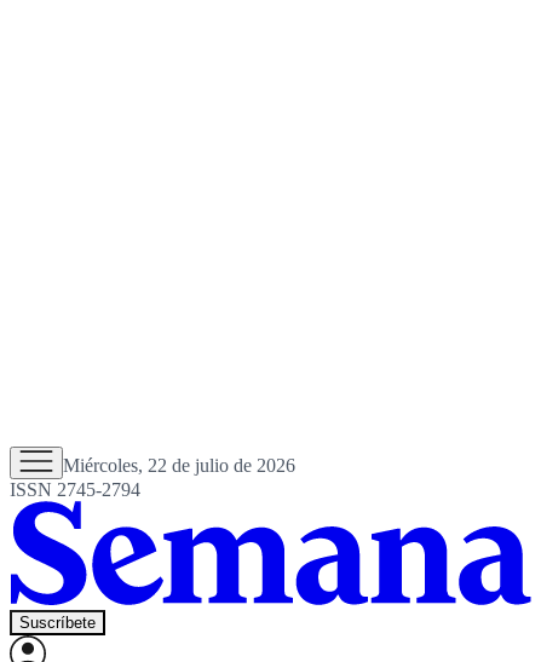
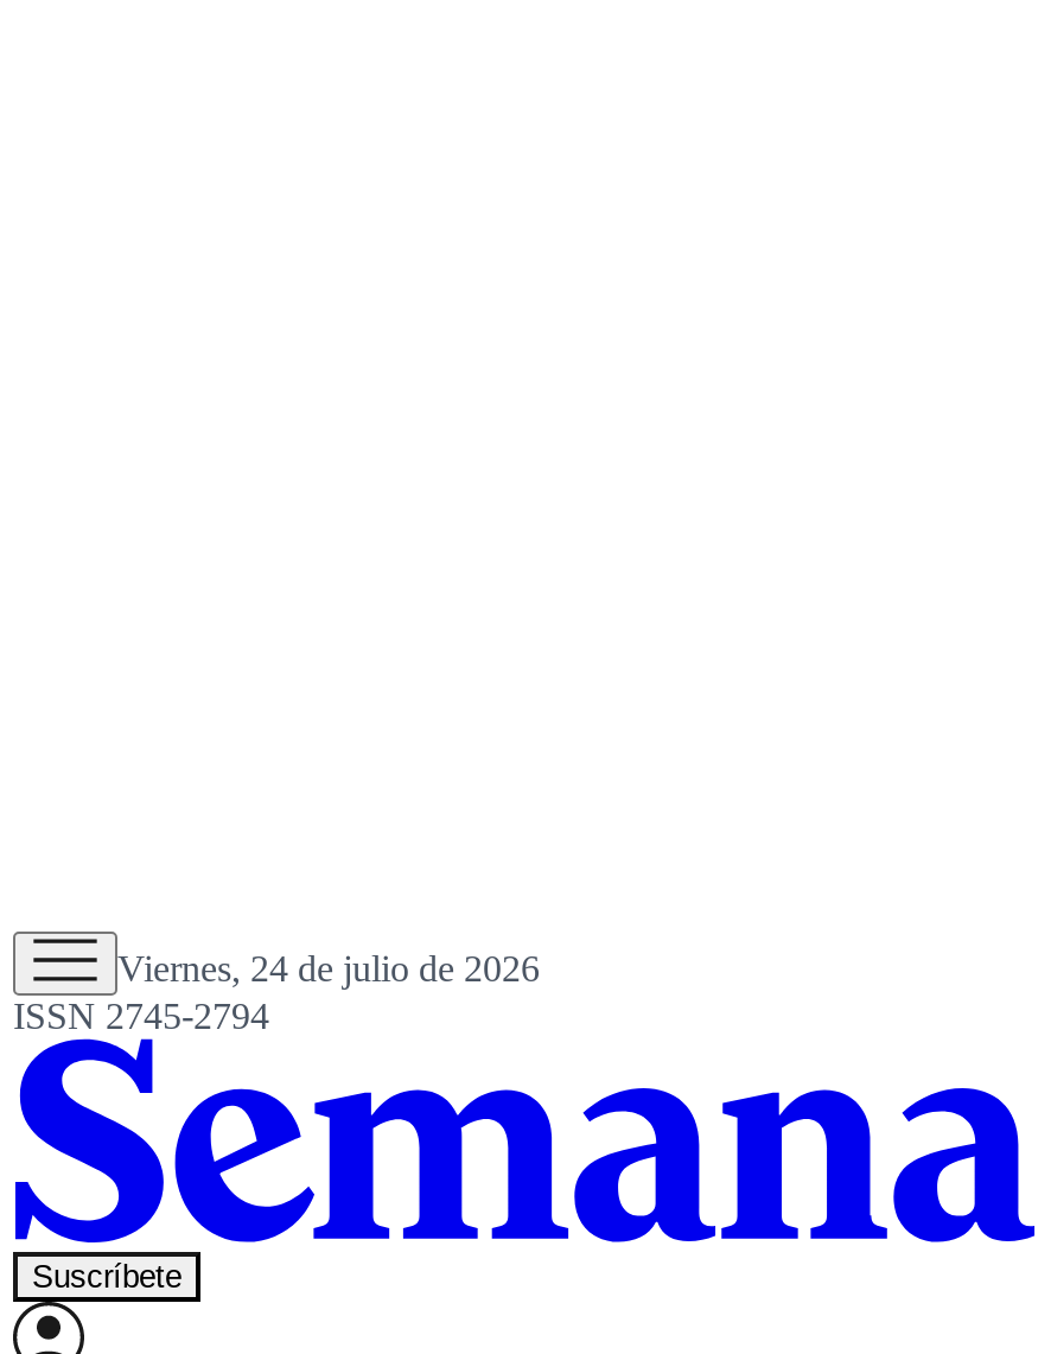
[63,455,295,476] Miércoles, 22 de julio de 2026 -> [117,948,540,989] Viernes, 24 de julio de 2026

